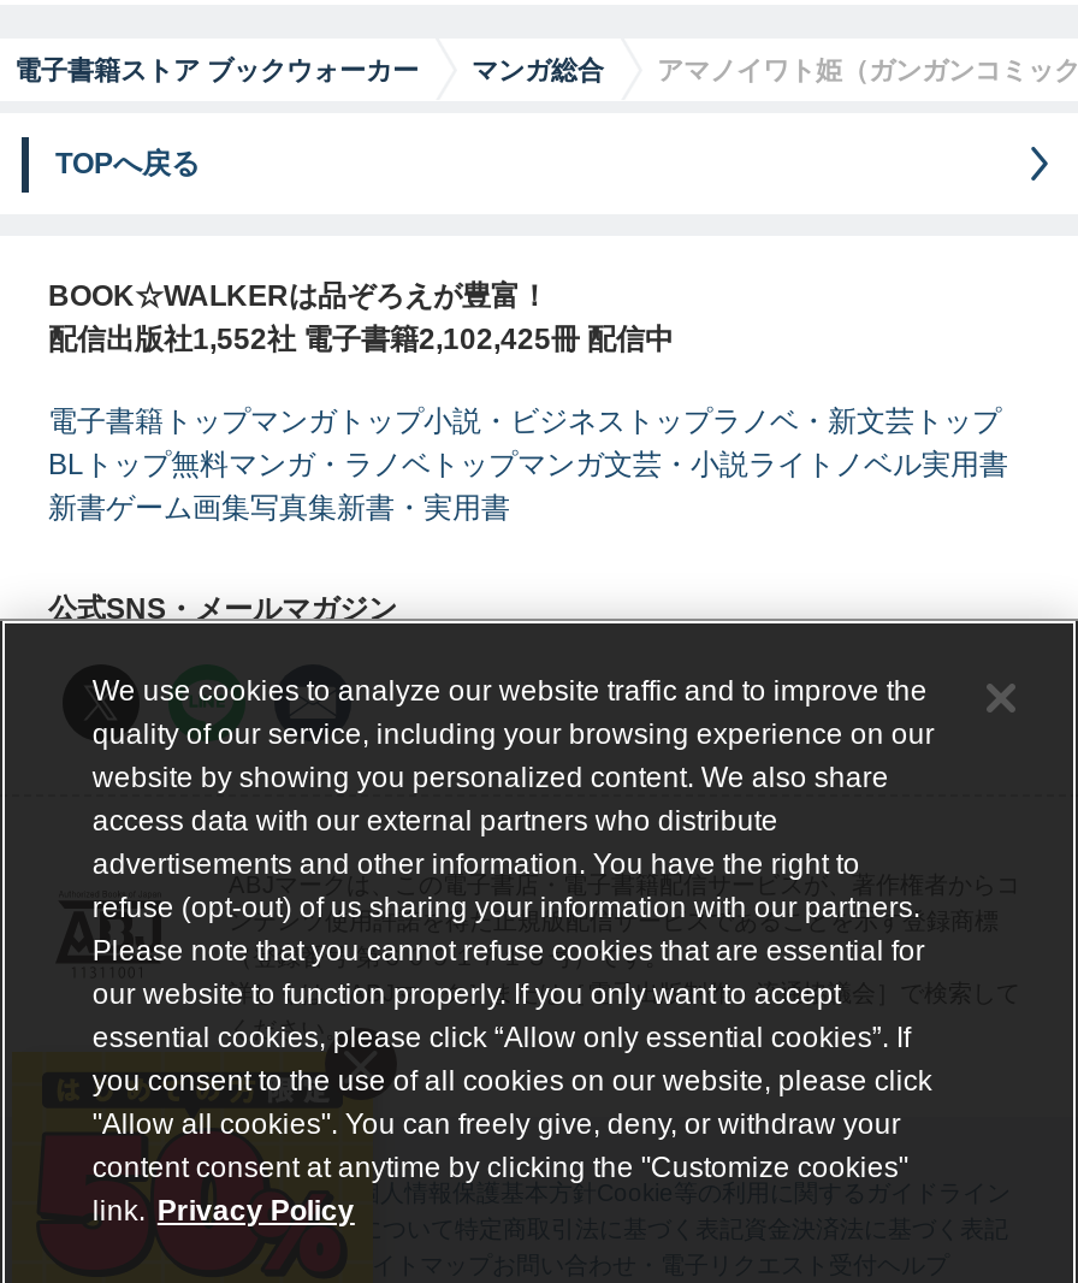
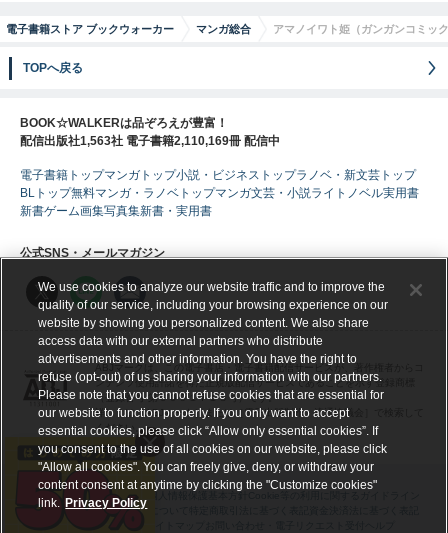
[48,322,674,356] 配信出版社1,552社 電子書籍2,102,425冊 配信中 -> [20,134,280,148] 配信出版社1,563社 電子書籍2,110,169冊 配信中

